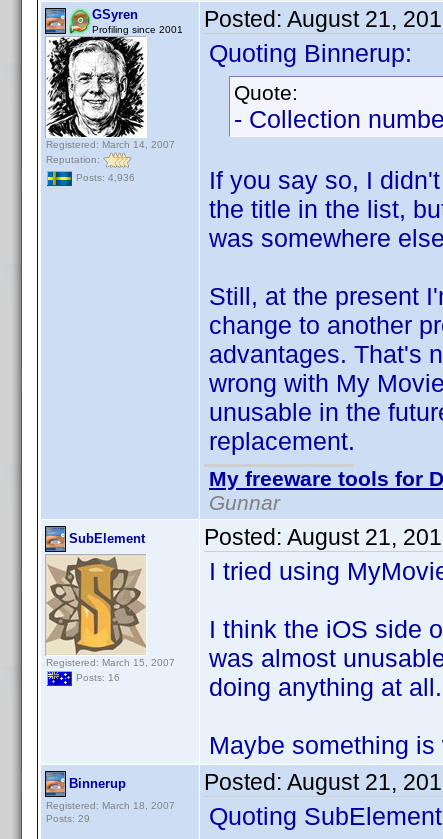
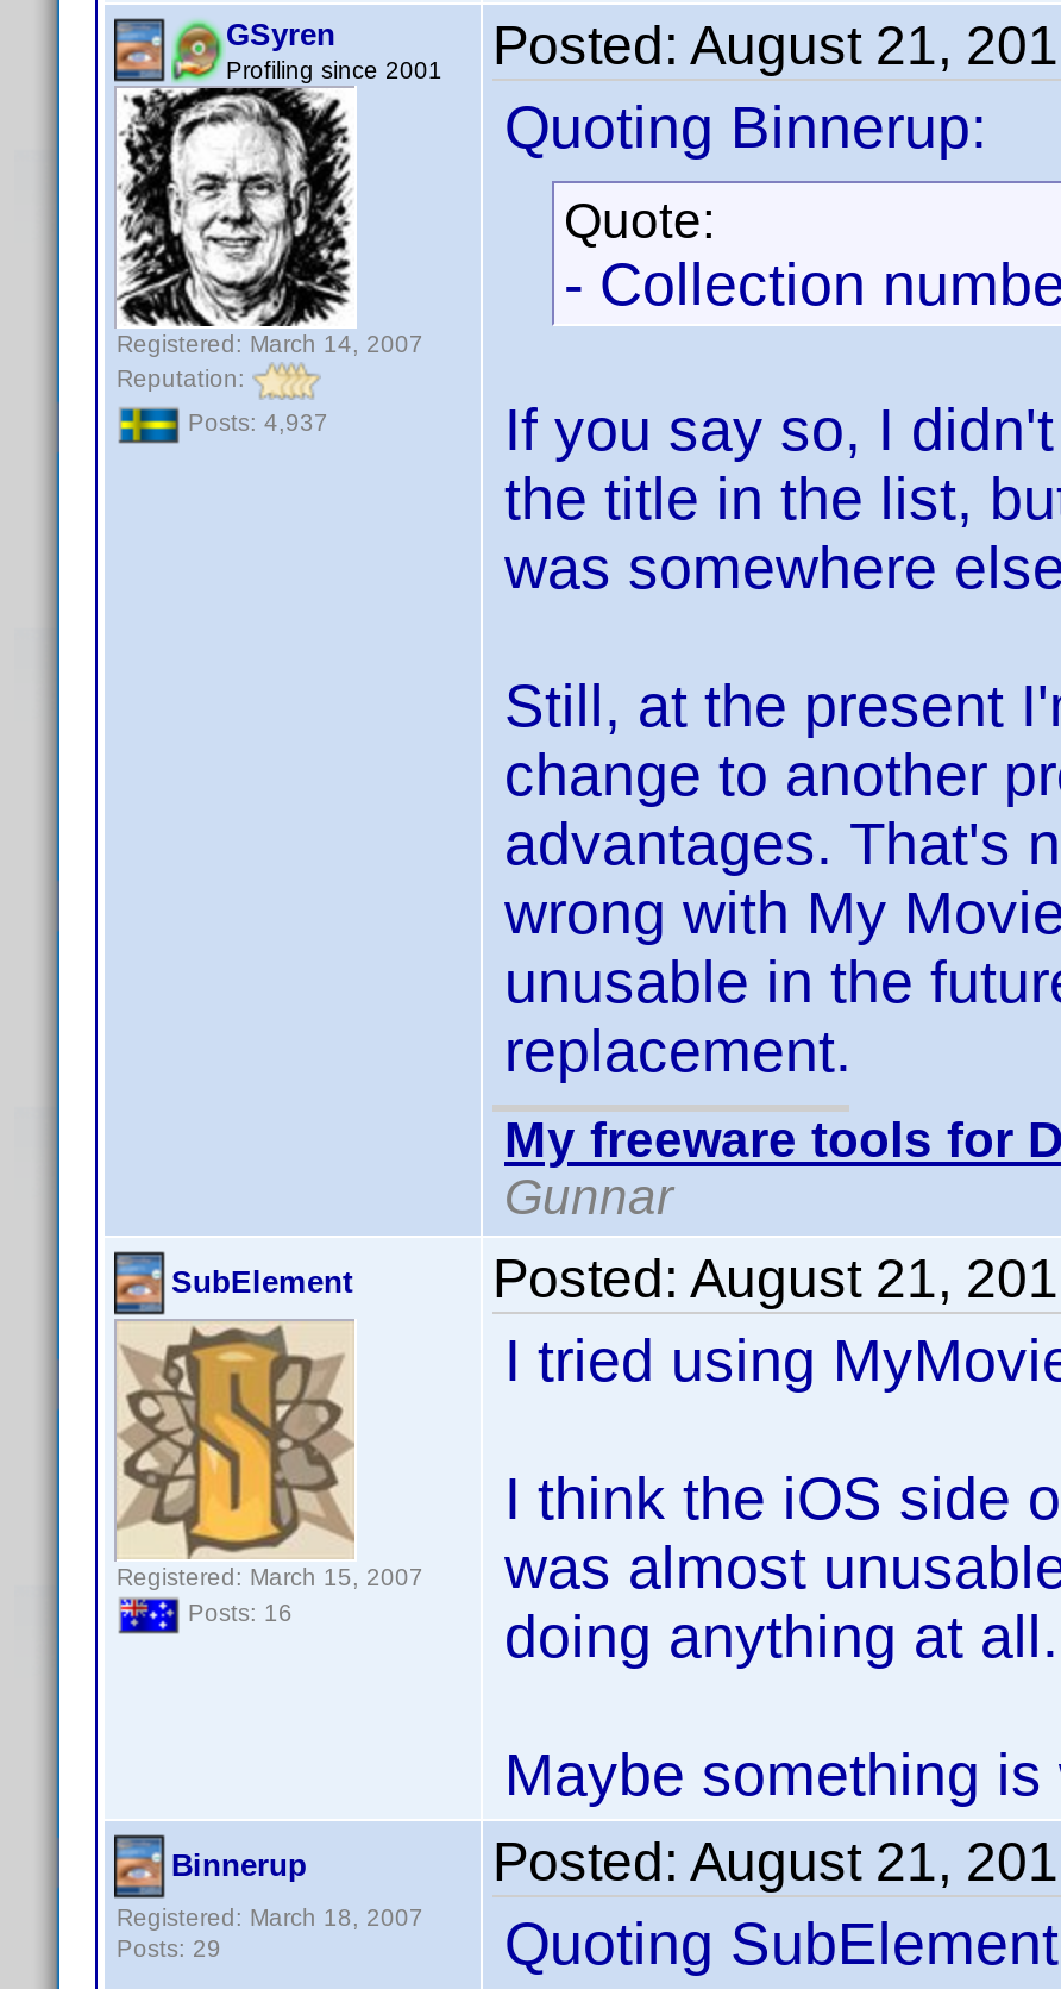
[73,172,135,183] Posts: 4,936 -> [181,410,328,436] Posts: 4,937

